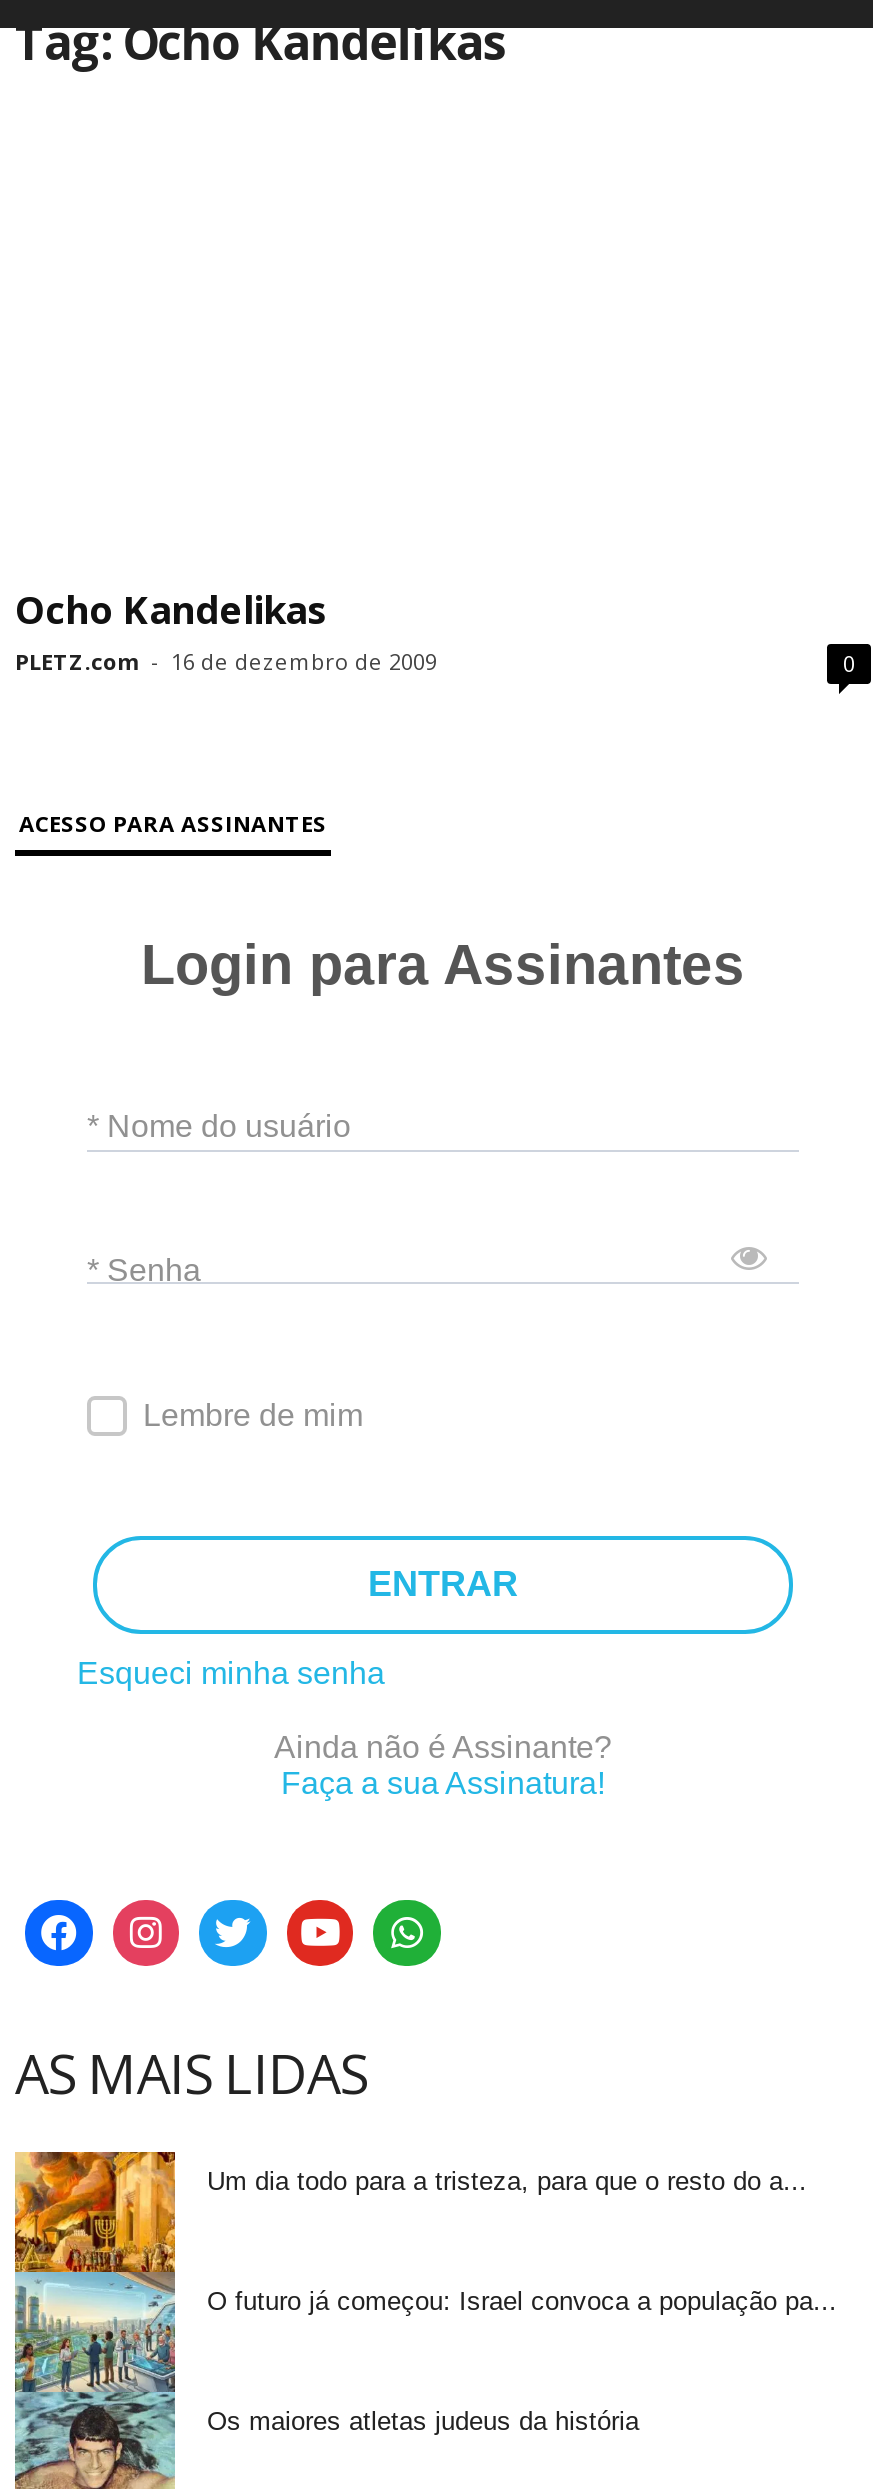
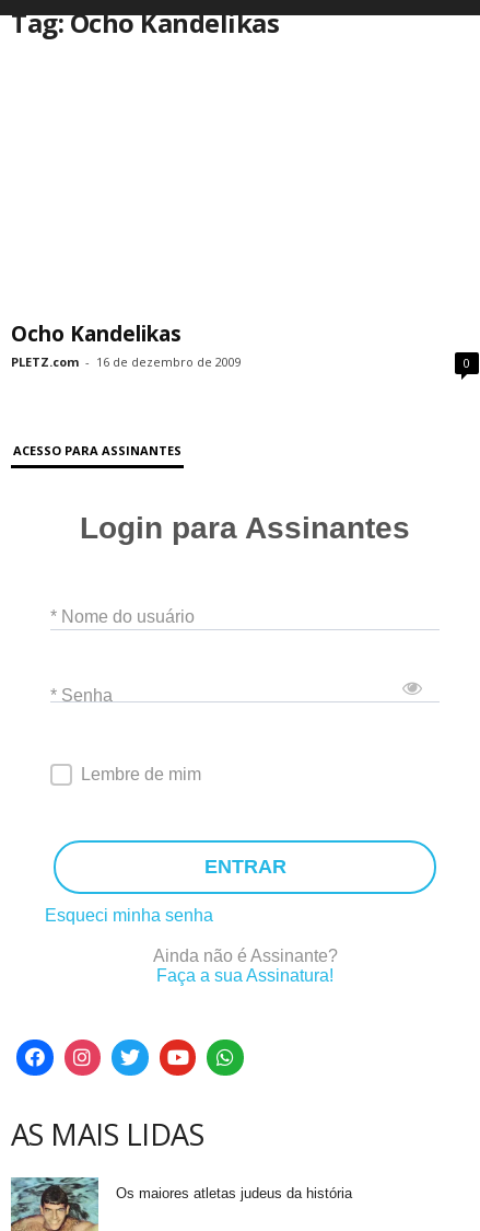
[13,2148,807,2392] [image] | Um dia todo para a tristeza, para que o resto do a... -> none
[207,2286,837,2316] O futuro já começou: Israel convoca a população pa... -> none

